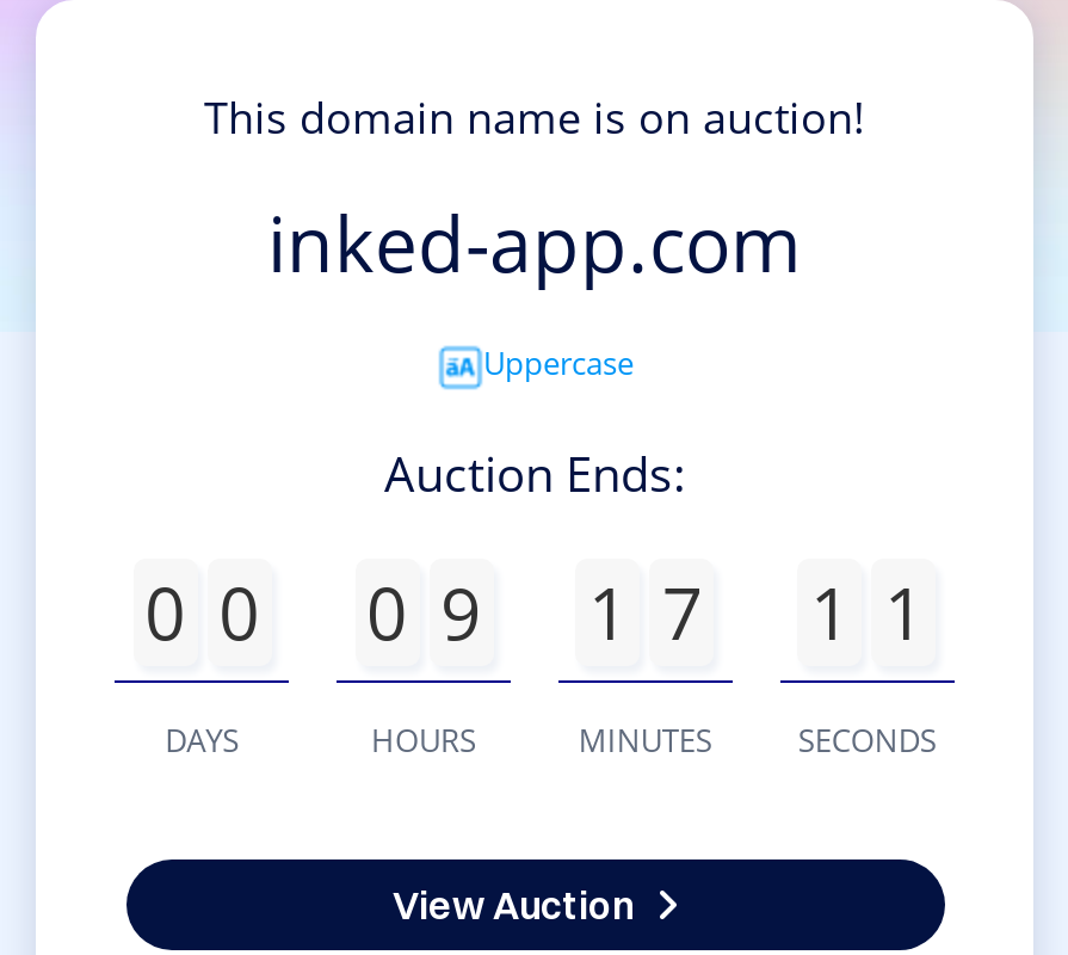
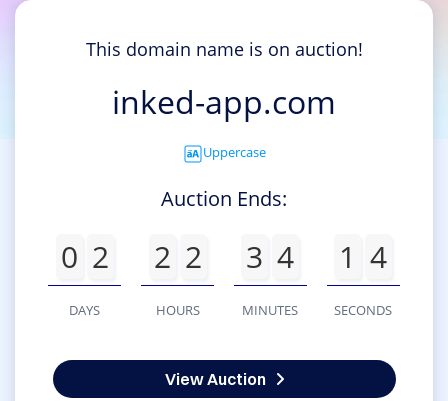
[145,563,259,661] 0 0 -> [61,236,109,277] 0 2
[366,563,481,661] 0 9 -> [153,236,201,277] 2 2
[588,563,703,661] 1 7 -> [246,236,294,277] 3 4
[810,563,924,661] 1 1 -> [339,236,387,277] 1 4

